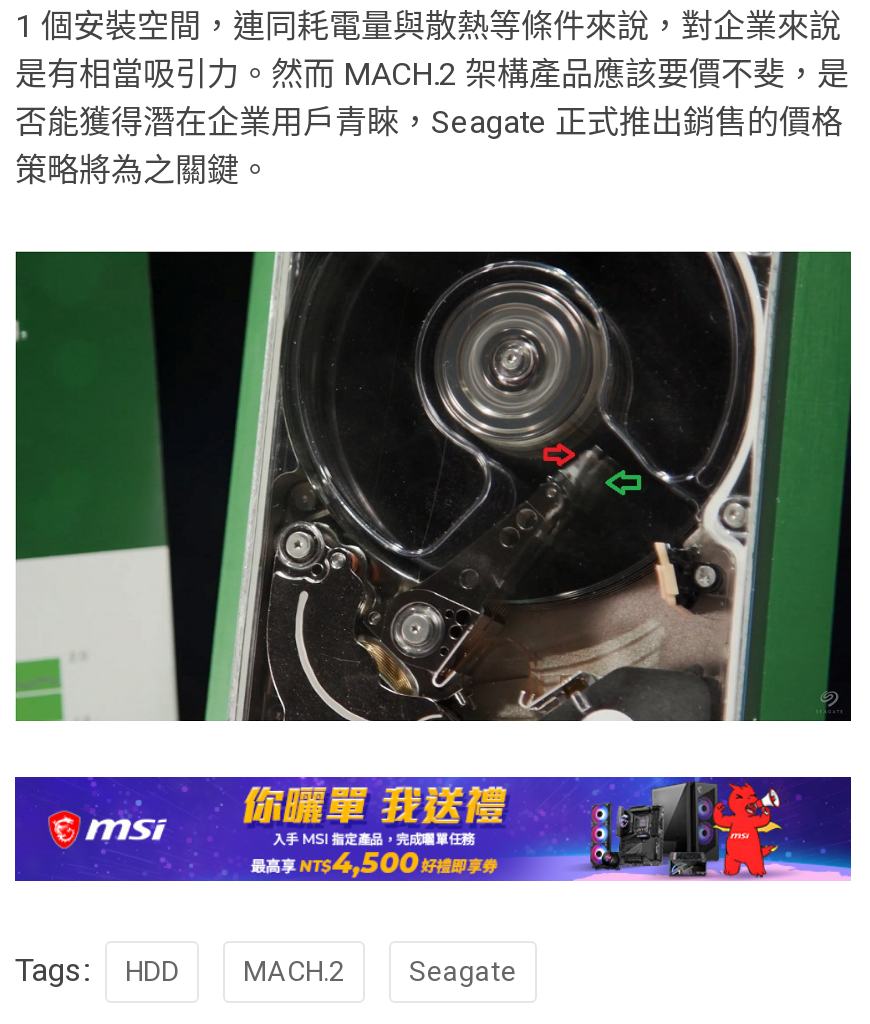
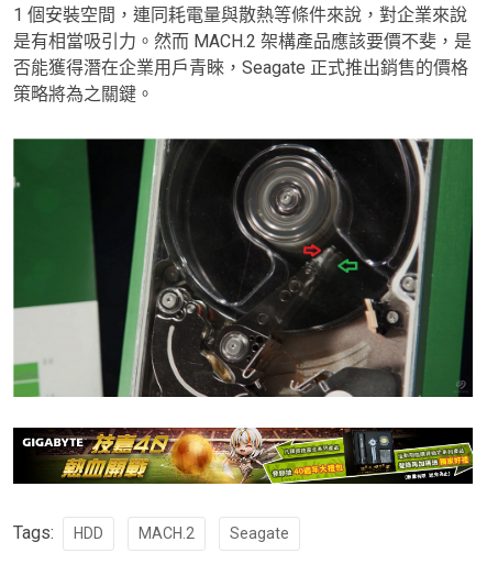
[13,776,853,884] [image] -> [12,427,474,485] [image]

